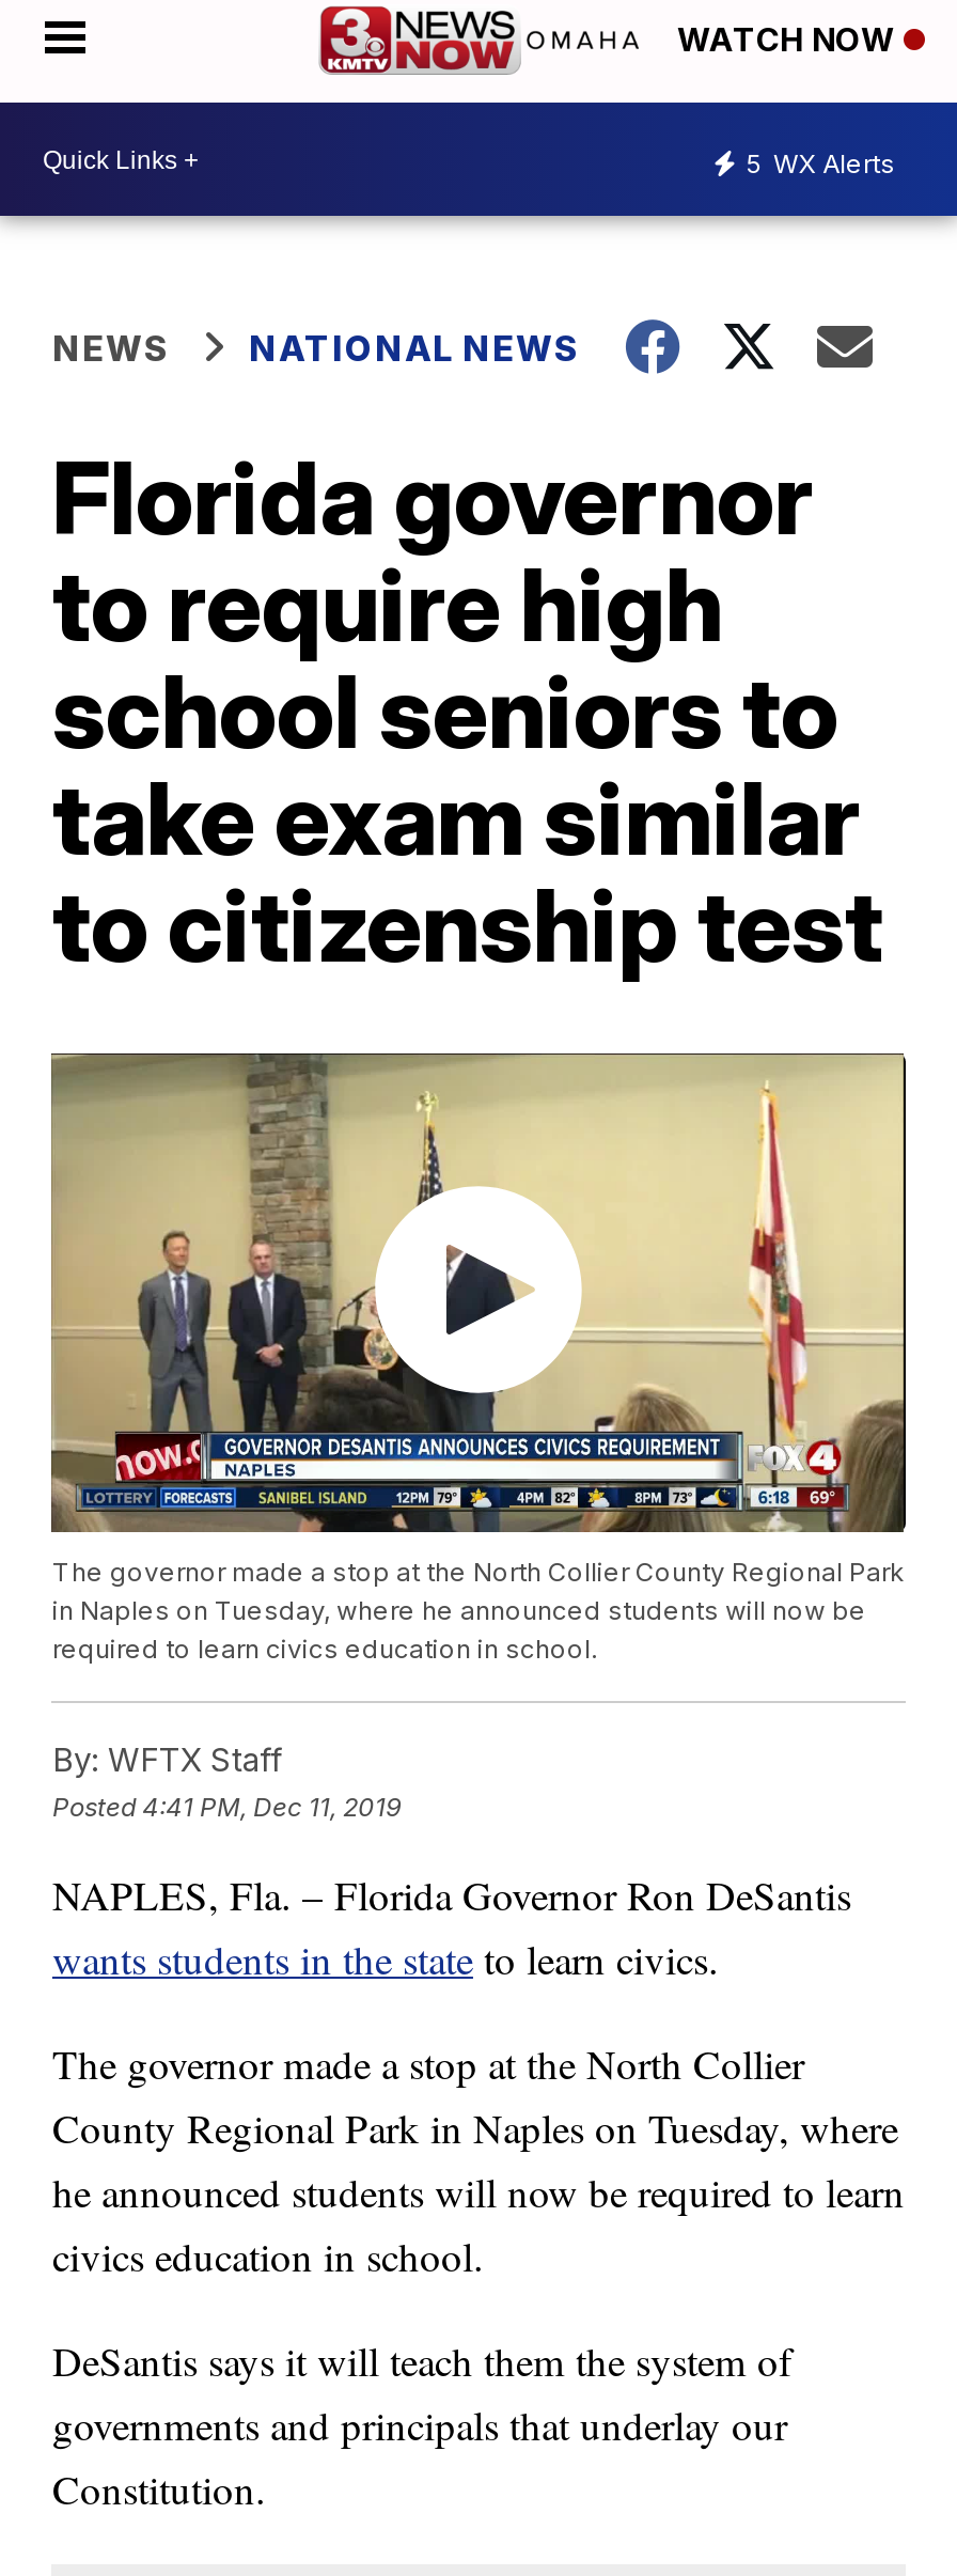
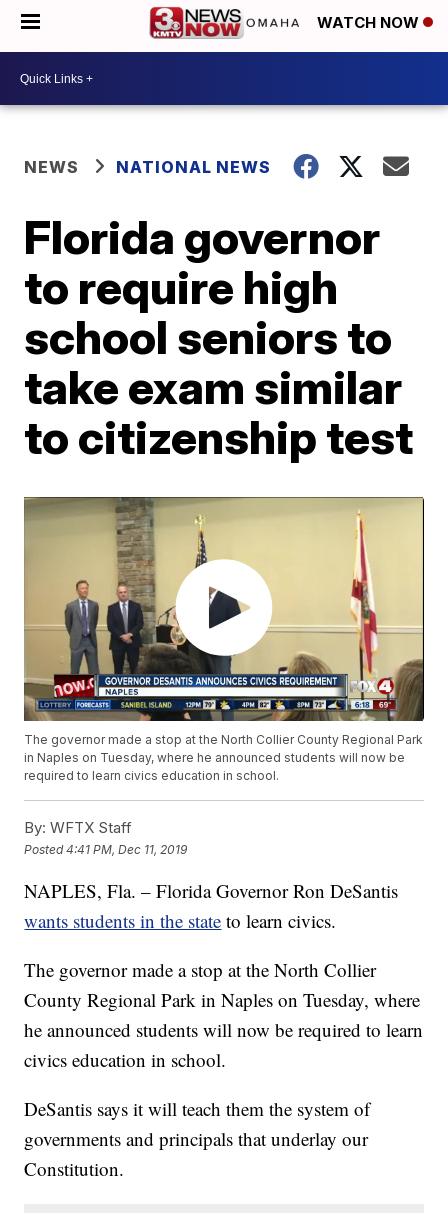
[746,146,895,178] 5 WX Alerts -> none

